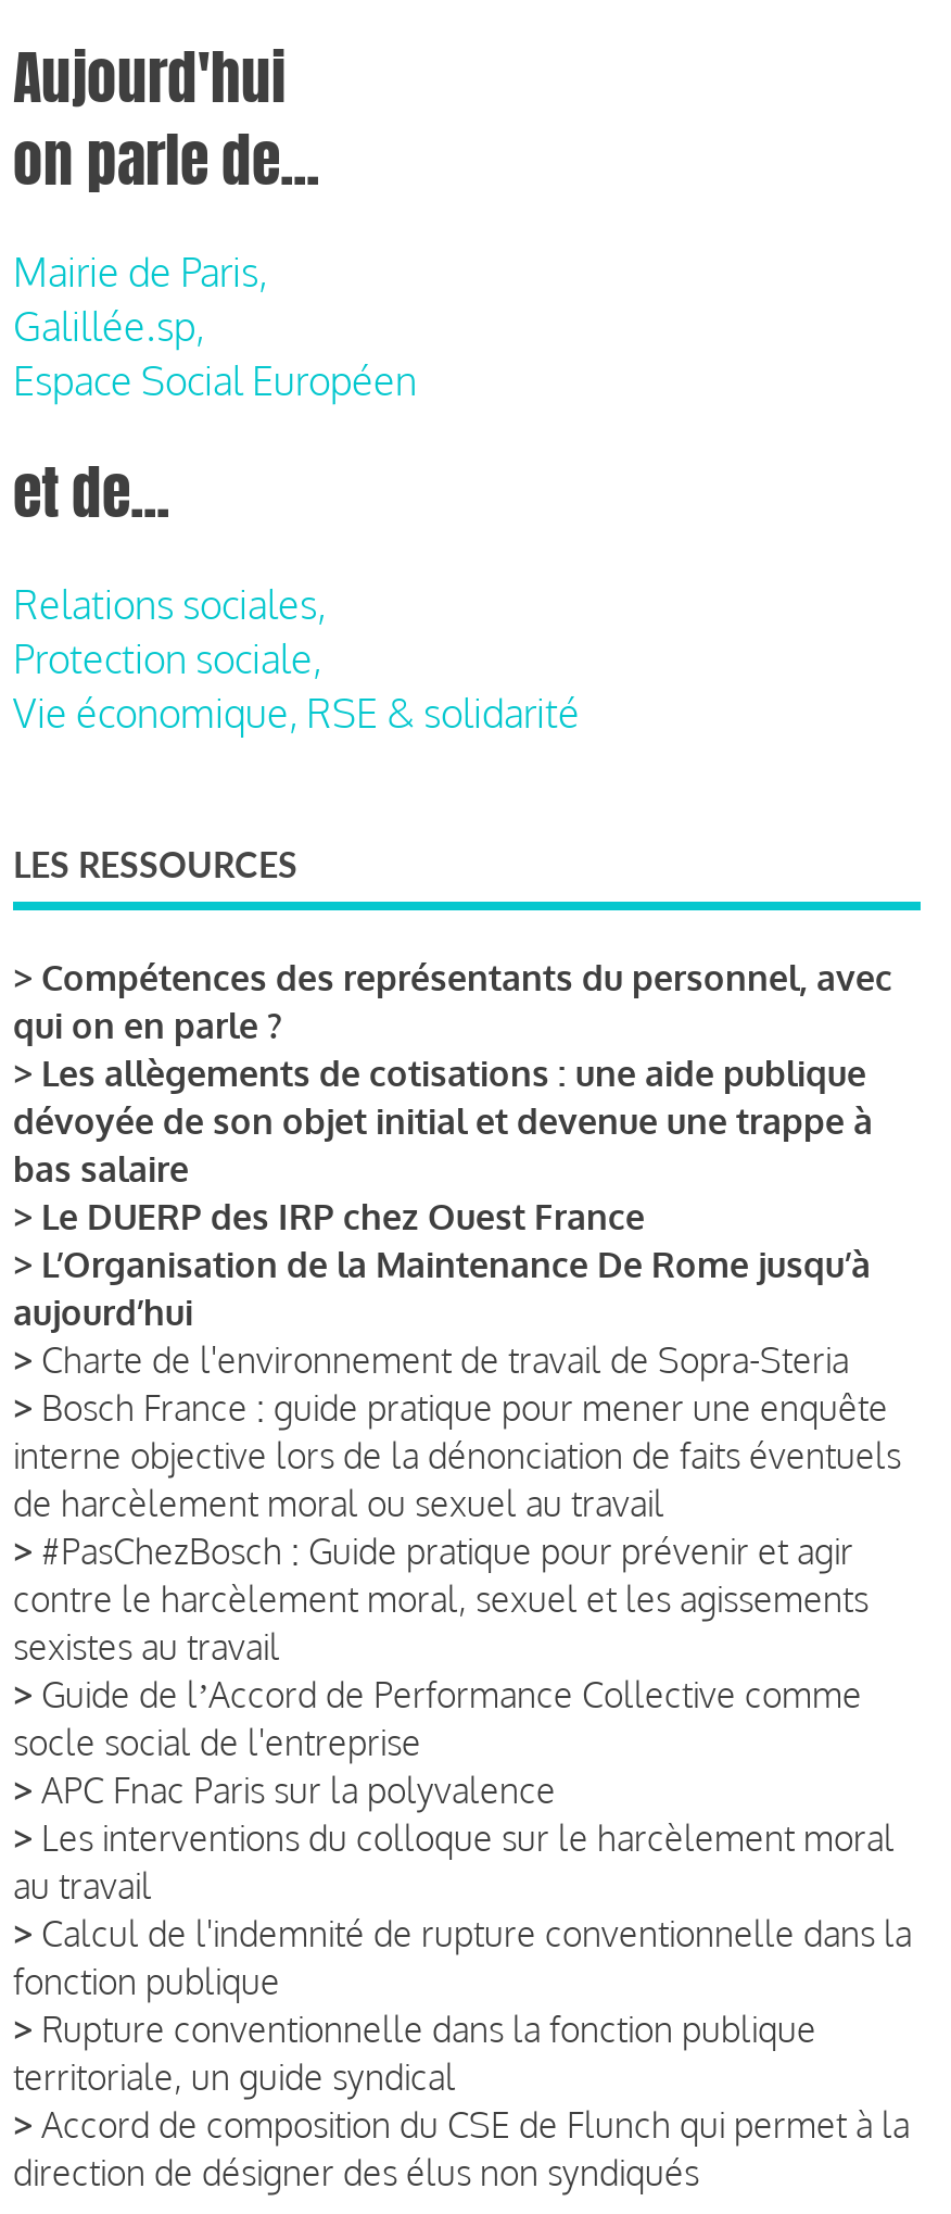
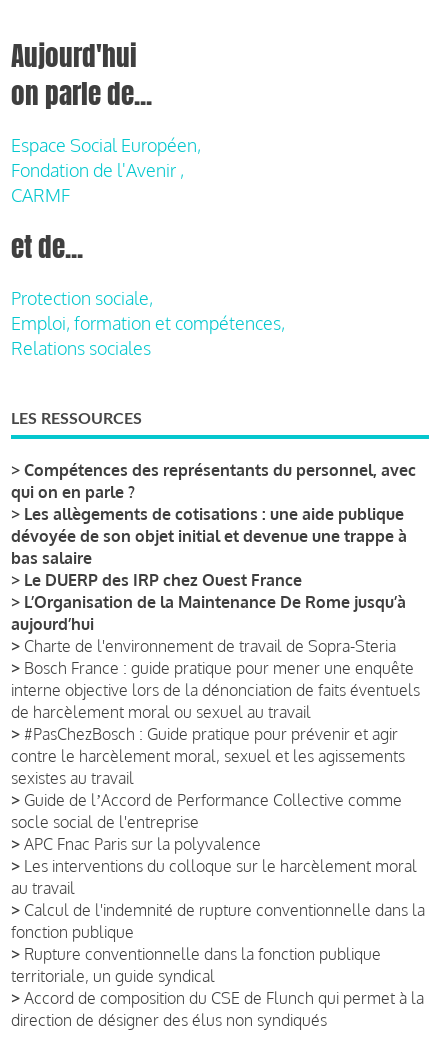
[13,247,417,404] Mairie de Paris, | Galillée.sp, | Espace Social Européen -> [11,134,201,206] Espace Social Européen, | Fondation de l'Avenir , | CARMF
[13,580,326,627] Relations sociales, -> none
moved [13,634,321,682] -> [11,287,153,309]: Protection sociale,
[13,688,580,736] Vie économique, RSE & solidarité -> [11,312,285,359] Emploi, formation et compétences, | Relations sociales

